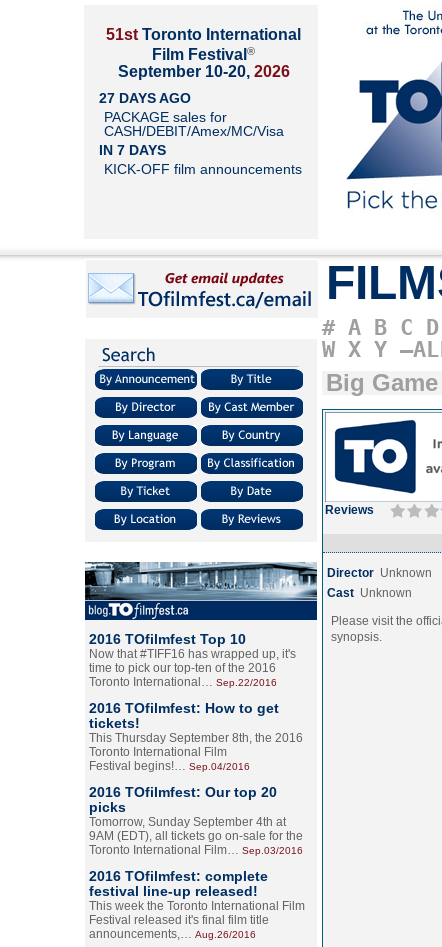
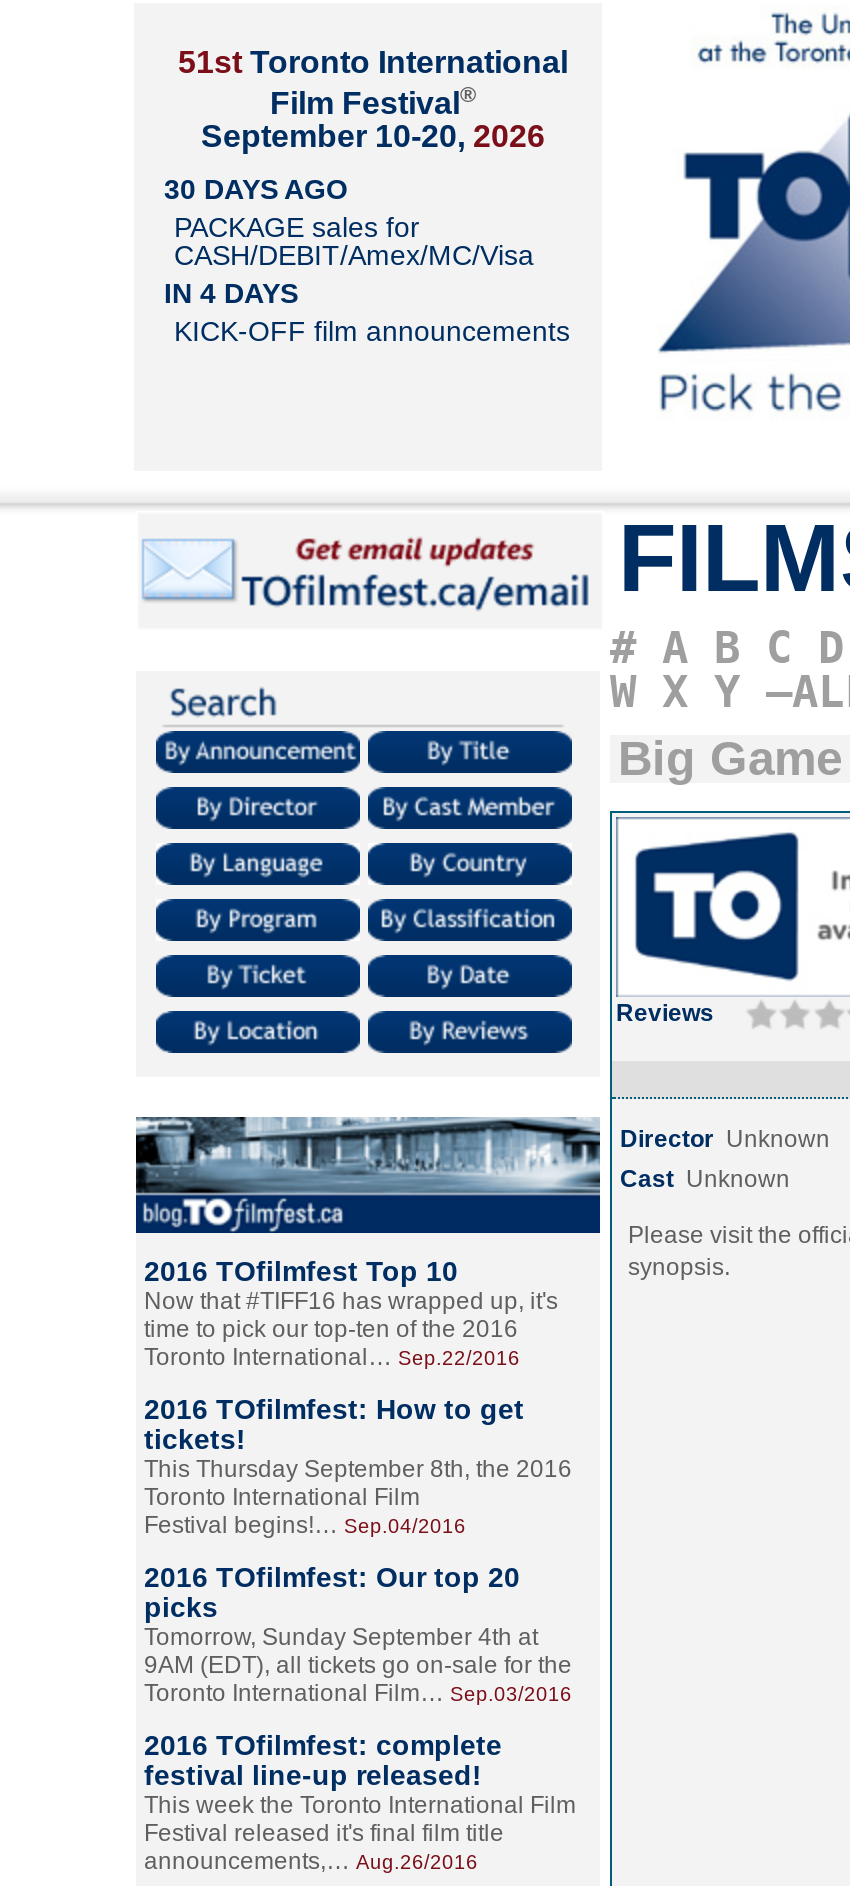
[99,90,191,106] 27 DAYS AGO -> [164,173,348,205] 30 DAYS AGO
[99,142,166,158] IN 7 DAYS -> [164,277,298,309] IN 4 DAYS

